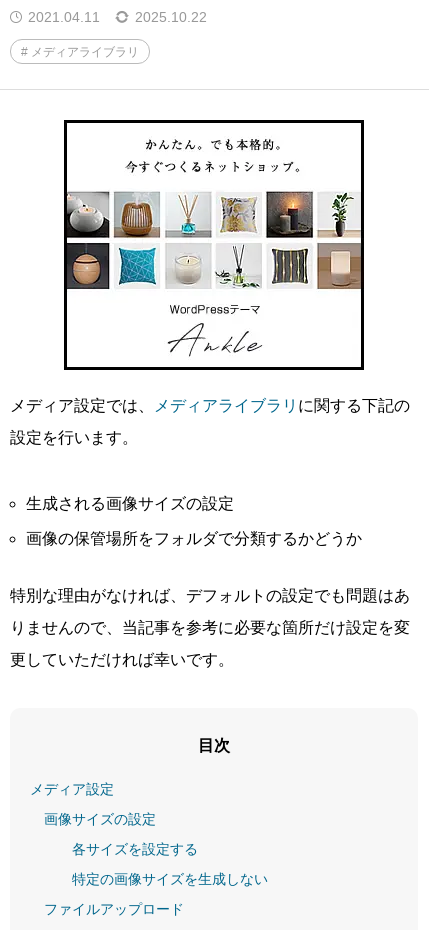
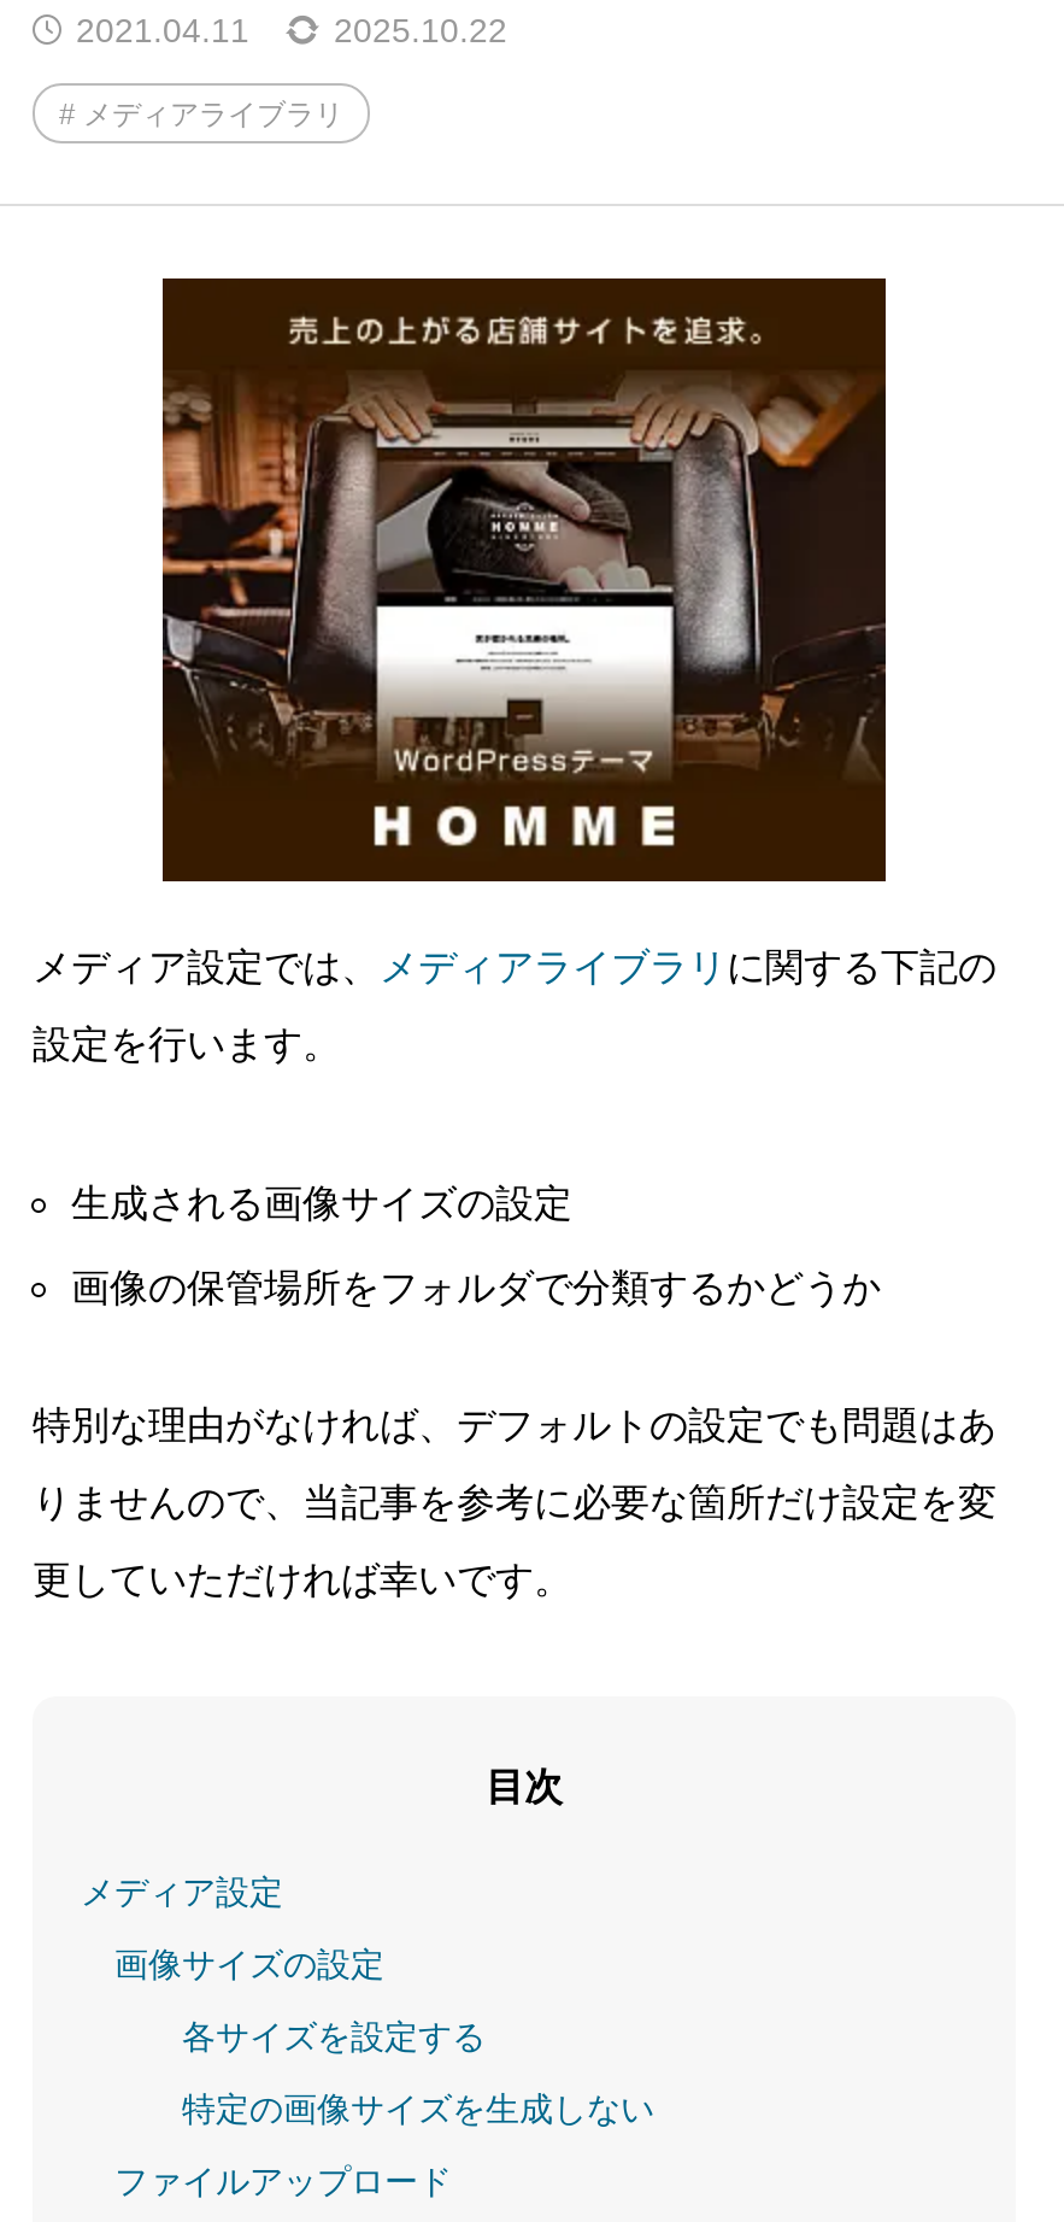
[63,120,364,370] [image] -> [160,279,886,881] [image]

